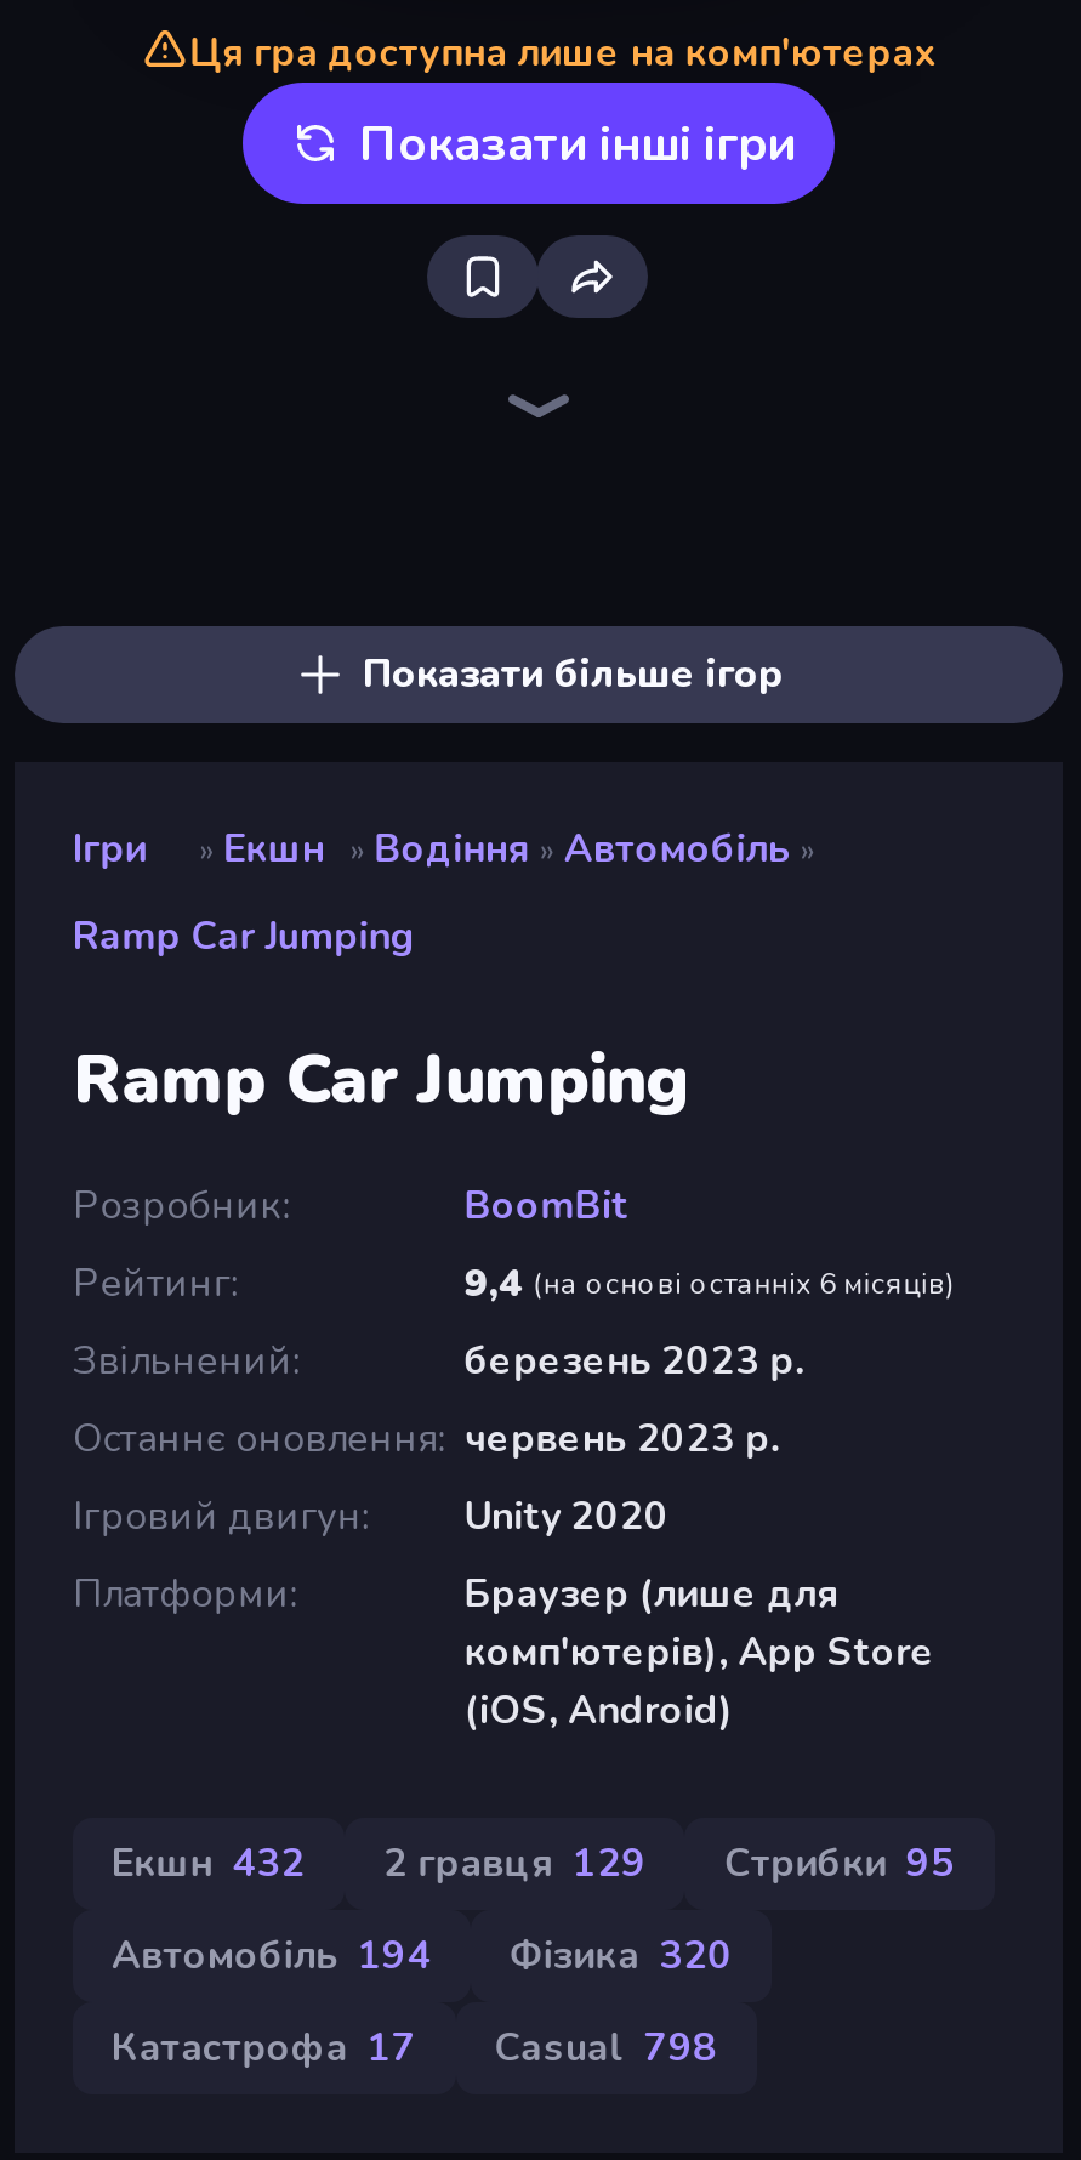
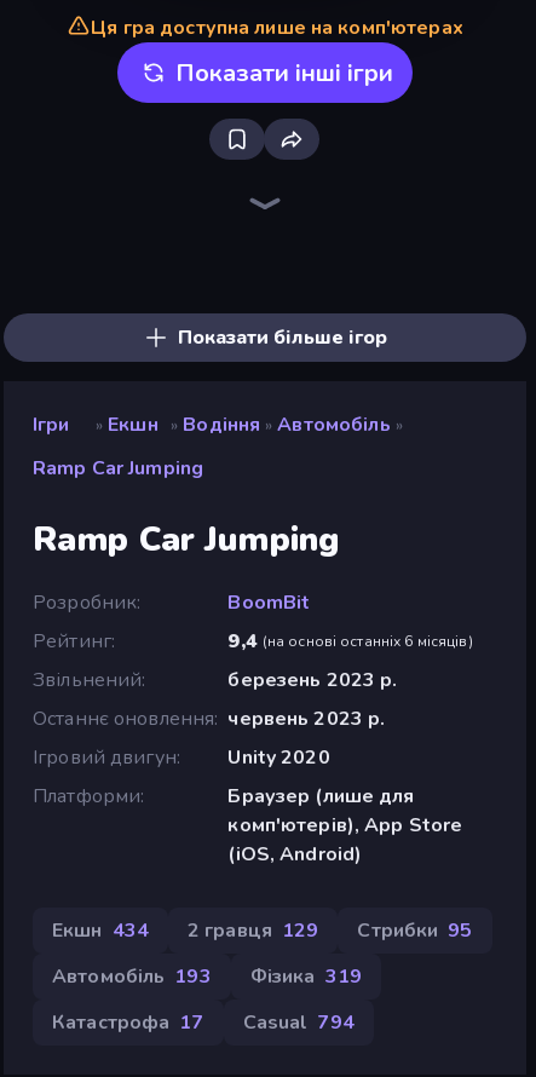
[112,1837,955,1890] Екшн 432 2 гравця 129 Стрибки 95 -> [52,917,473,944] Екшн 434 2 гравця 129 Стрибки 95
[112,1929,431,1982] Автомобіль 194 -> [52,963,211,990] Автомобіль 193
[509,1929,733,1982] Фізика 320 -> [250,963,362,990] Фізика 319
[112,2021,718,2075] Катастрофа 17 Casual 798 -> [52,1009,354,1036] Катастрофа 17 Casual 794

